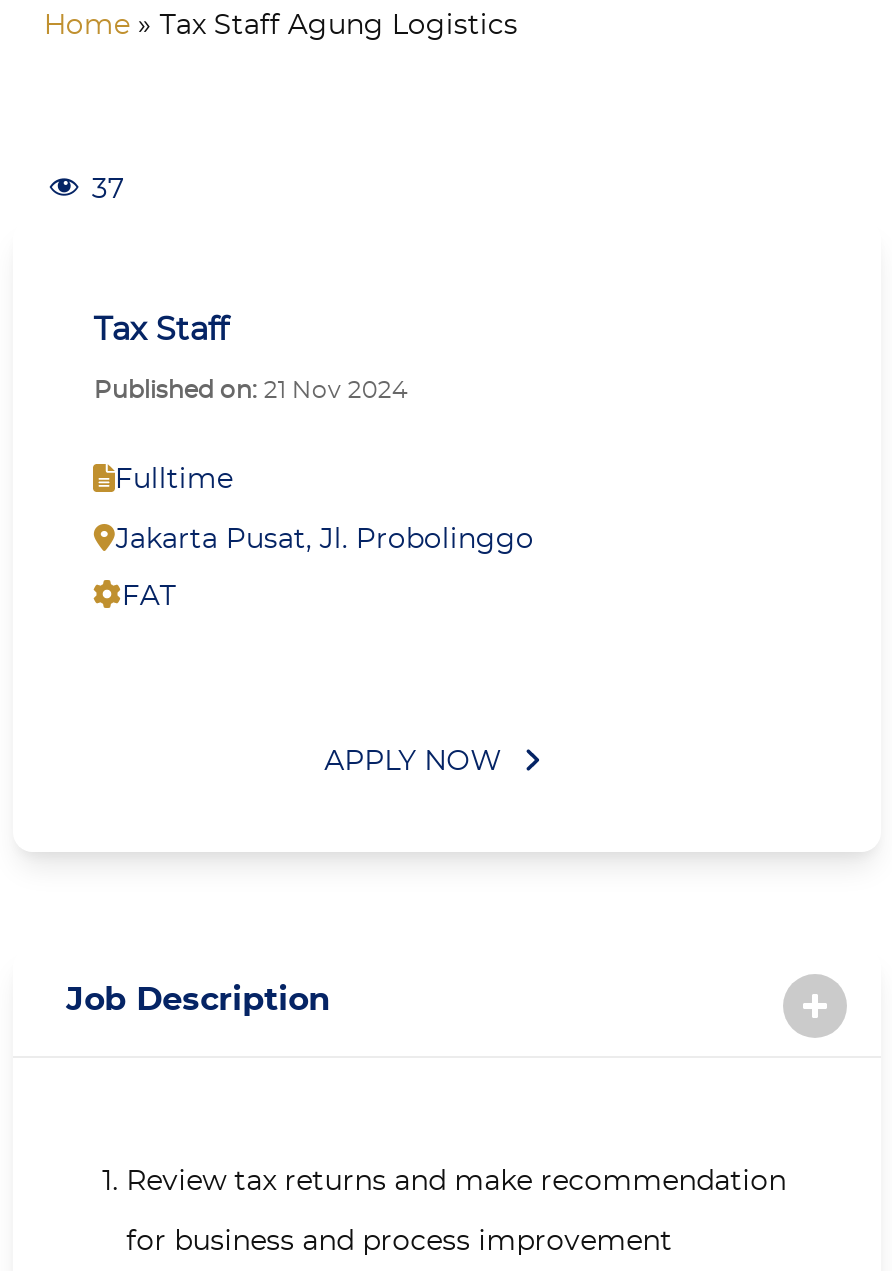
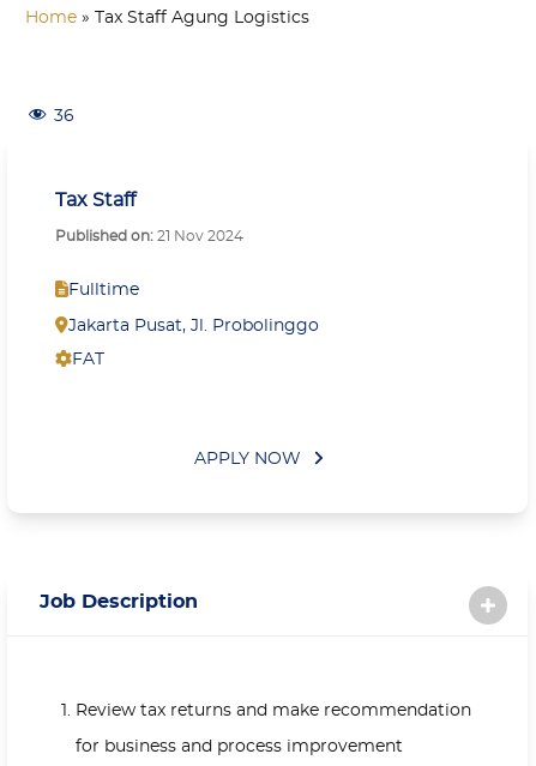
[92,176,124,204] 37 -> [54,108,75,125] 36

